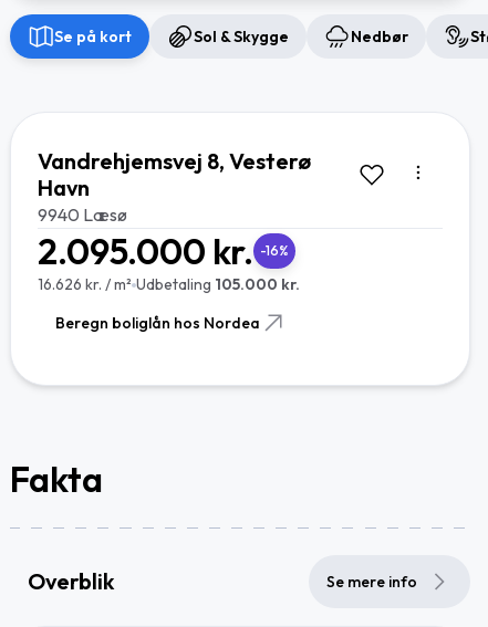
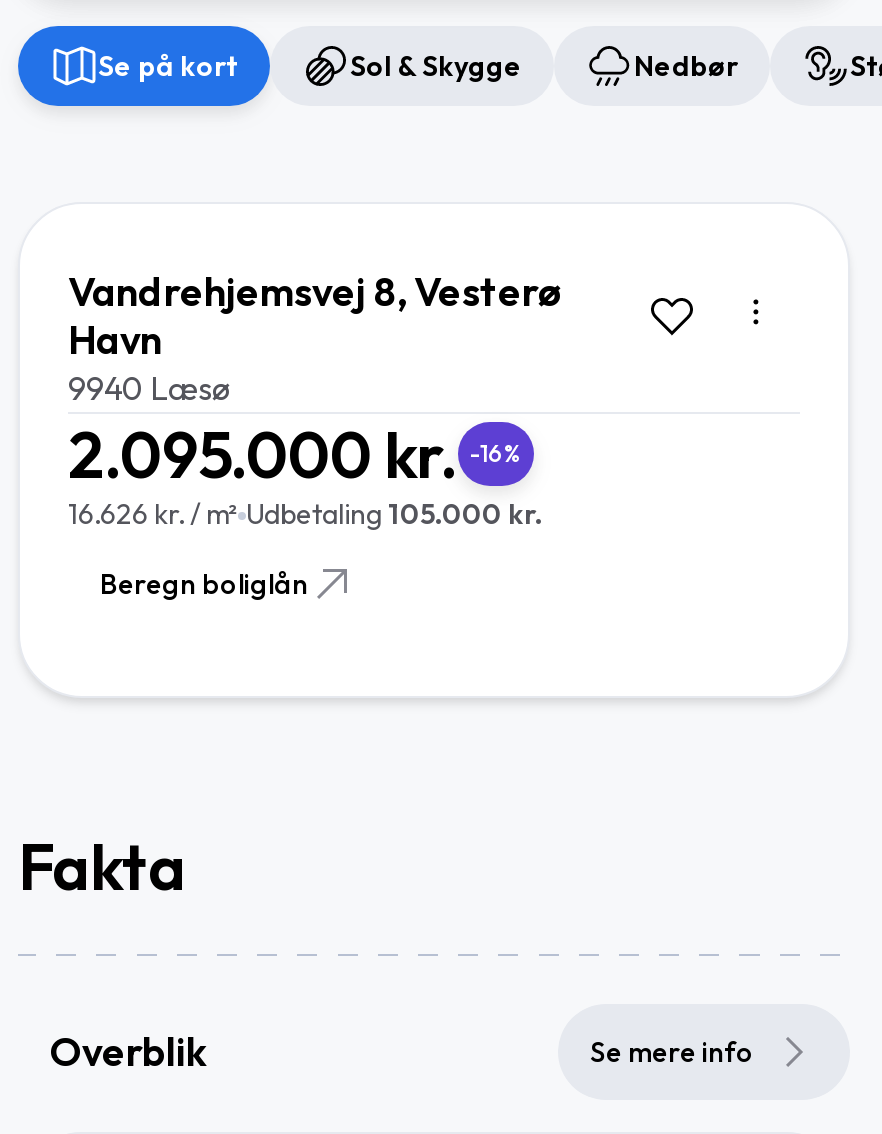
[55,312,260,332] Beregn boliglån hos Nordea -> [100,565,308,601] Beregn boliglån

